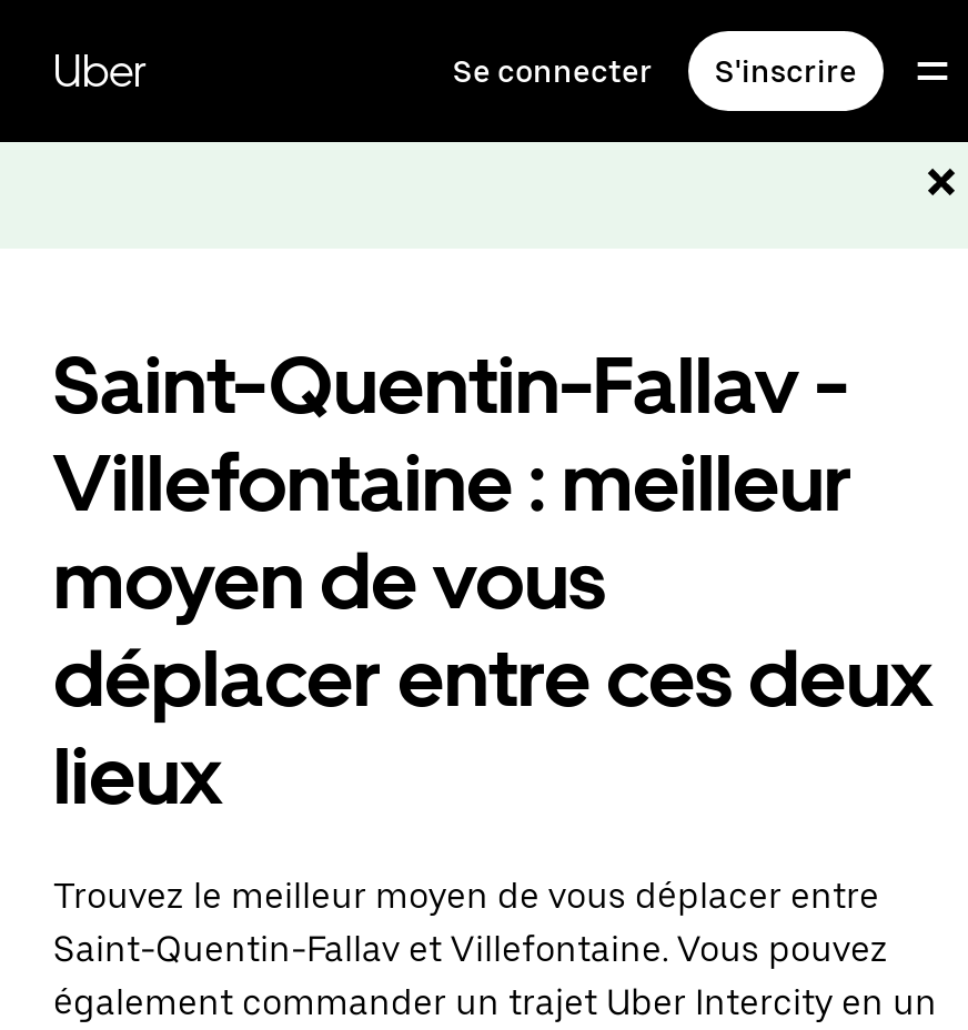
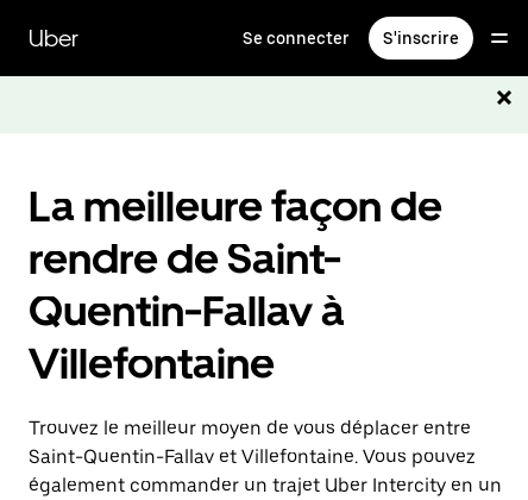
[53,337,932,824] Saint-Quentin-Fallav - | Villefontaine : meilleur | moyen de vous | déplacer entre ces deux | lieux -> [29,181,442,389] La meilleure façon de | rendre de Saint- | Quentin-Fallav à | Villefontaine

